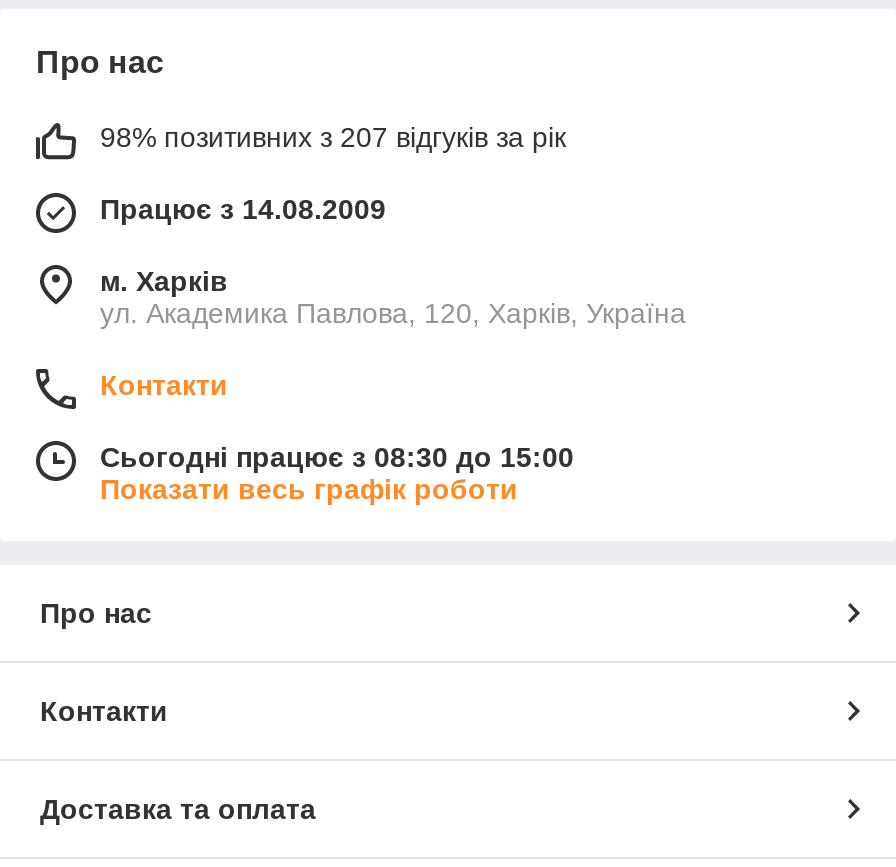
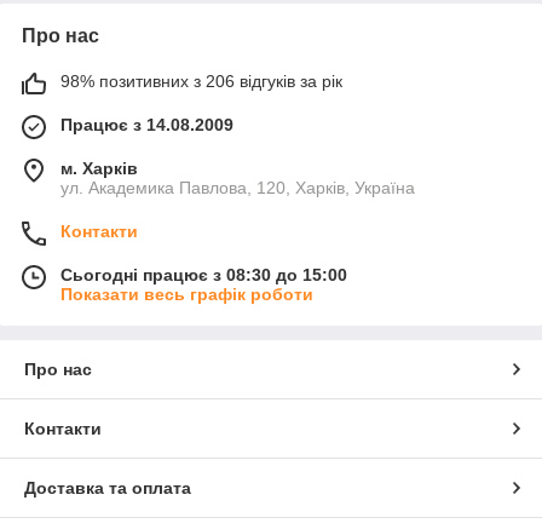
[100,121,566,153] 98% позитивних з 207 відгуків за рік -> [60,71,342,91] 98% позитивних з 206 відгуків за рік

